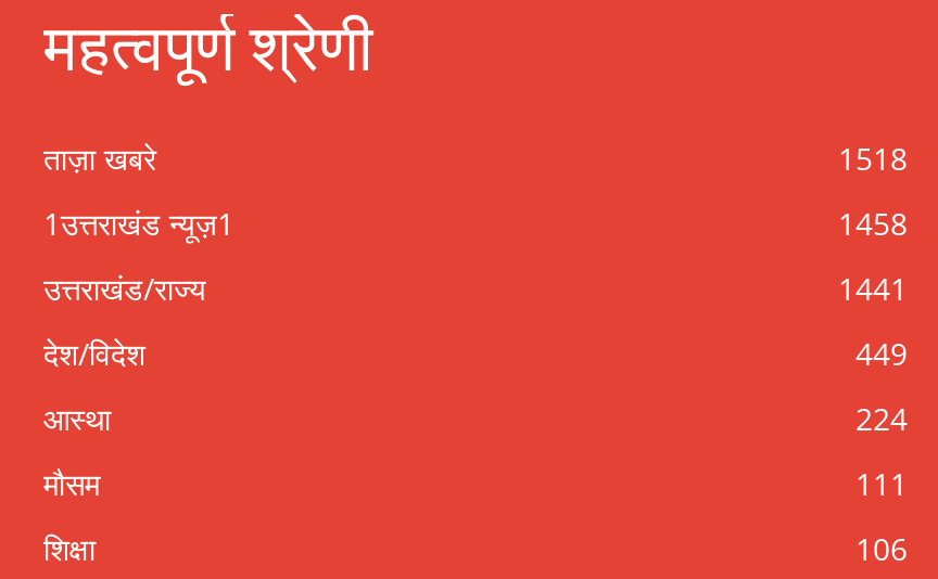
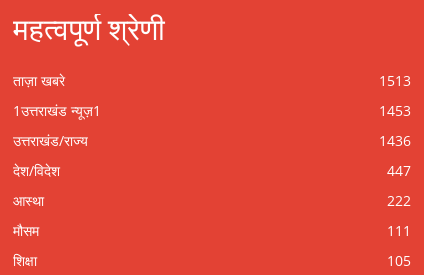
[838,138,908,179] 1518 -> [379,71,411,90] 1513
[838,203,908,244] 1458 -> [379,101,411,120] 1453
[838,268,908,309] 1441 -> [379,131,411,150] 1436
[855,333,908,375] 449 -> [387,161,411,180] 447
[855,398,908,440] 224 -> [387,191,411,210] 222
[855,528,908,570] 106 -> [387,251,411,270] 105

